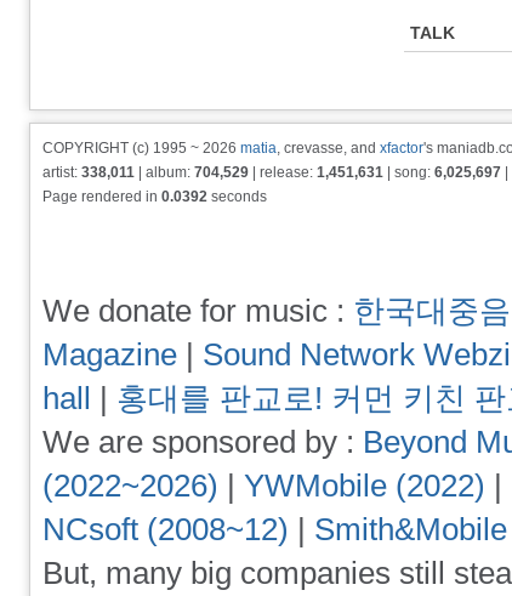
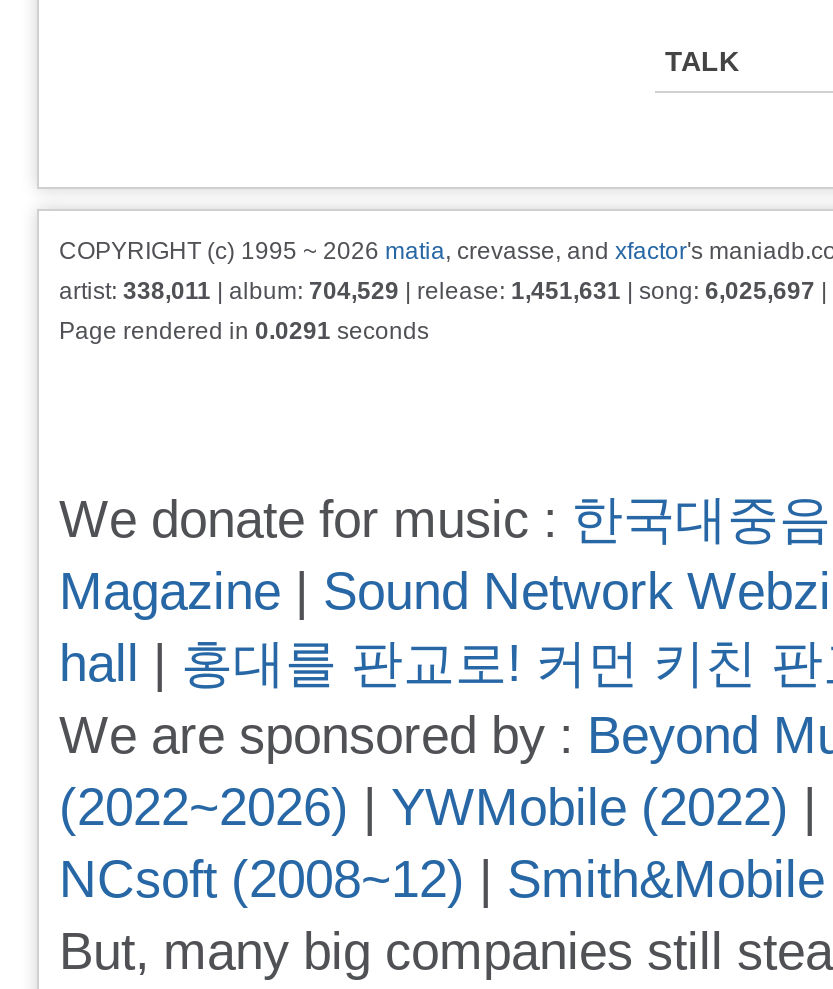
[42,188,267,205] Page rendered in 0.0392 seconds -> [59,317,429,345] Page rendered in 0.0291 seconds

